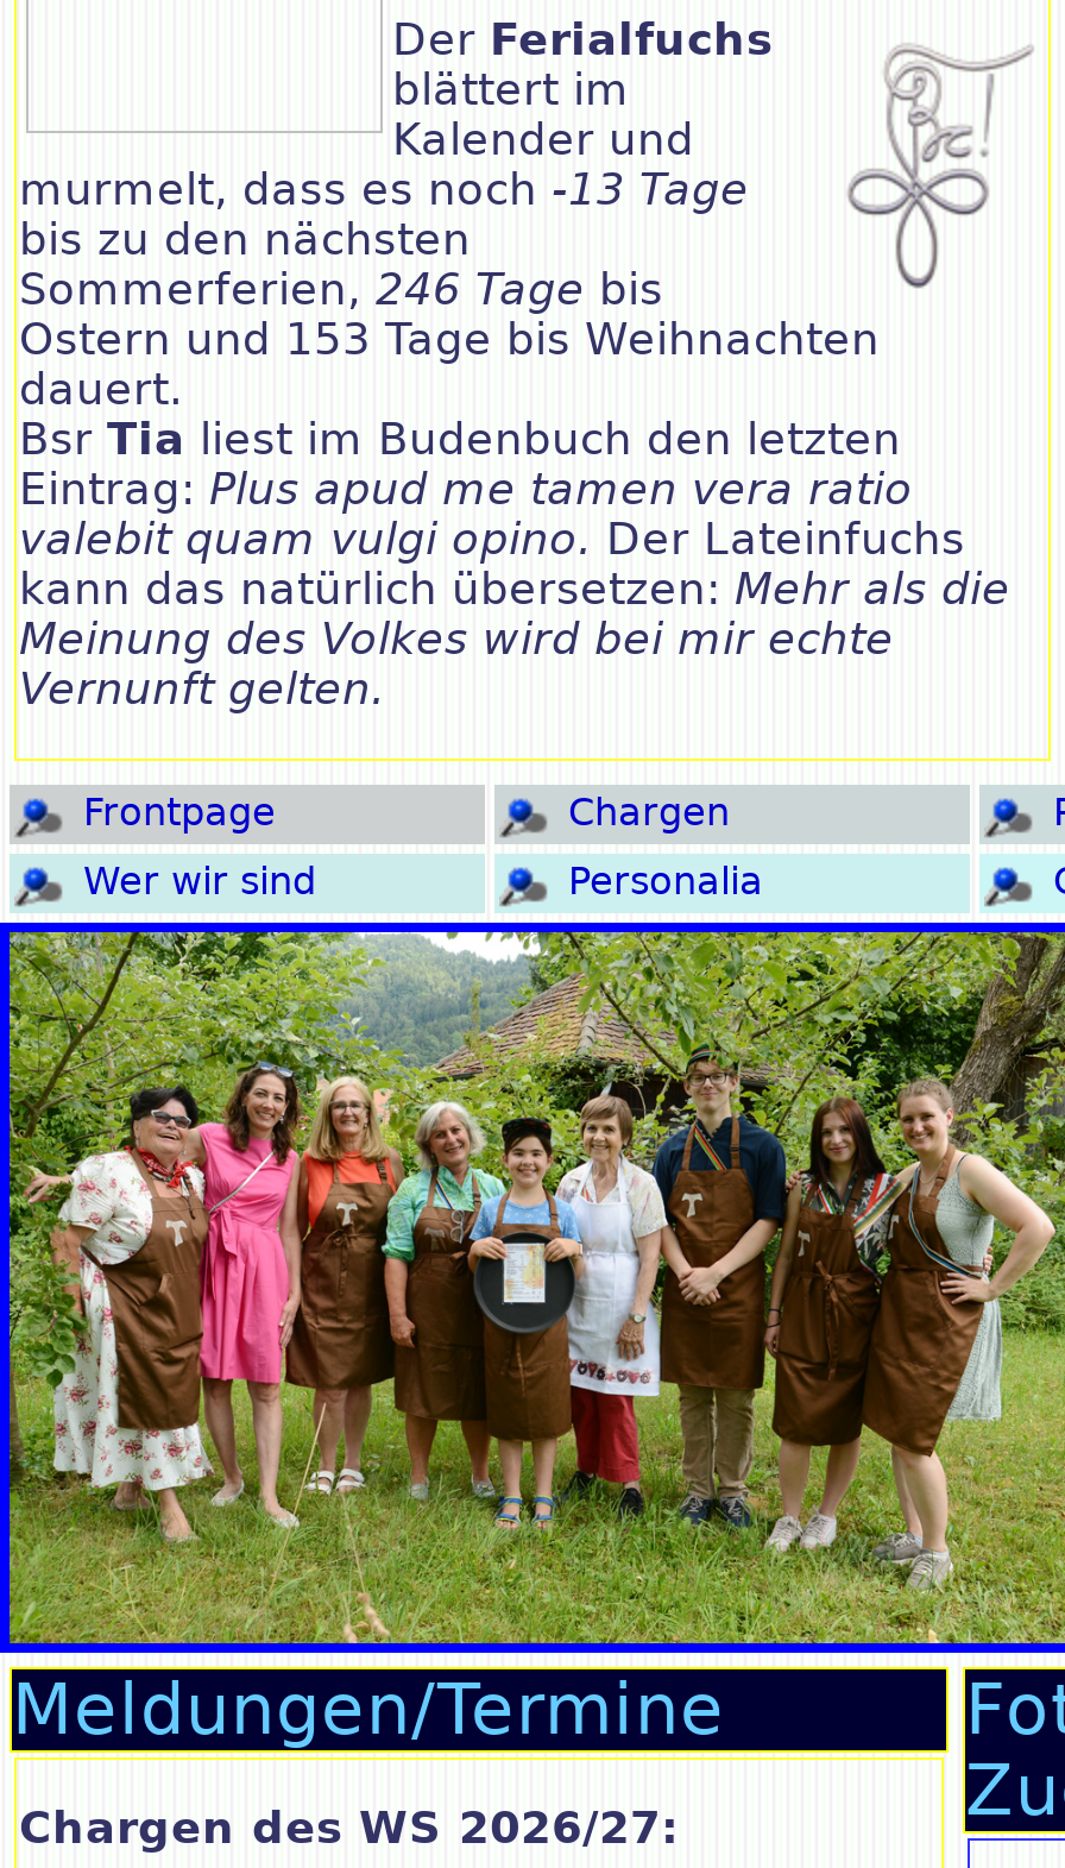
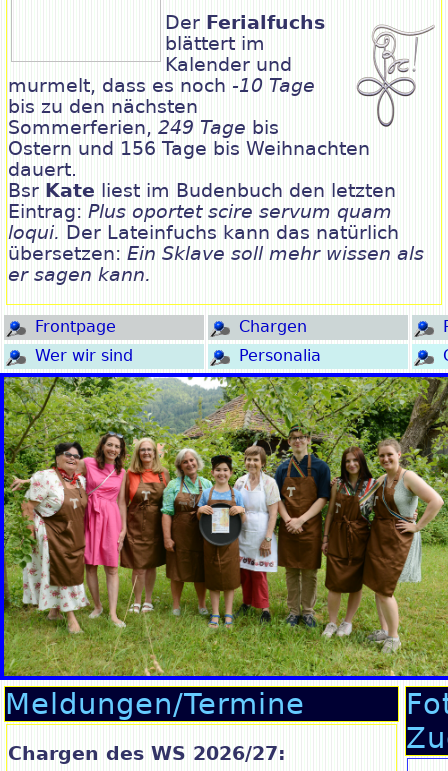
[19,165,749,215] murmelt, dass es noch -13 Tage -> [8,75,315,96] murmelt, dass es noch -10 Tage
[19,265,663,315] Sommerferien, 246 Tage bis -> [8,117,279,138] Sommerferien, 249 Tage bis
[19,315,880,365] Ostern und 153 Tage bis Weihnachten -> [8,138,370,159] Ostern und 156 Tage bis Weihnachten
[19,415,1010,714] Bsr Tia liest im Budenbuch den letzten | Eintrag: Plus apud me tamen vera ratio | valebit quam vulgi opino. Der Lateinfuchs | kann das natürlich übersetzen: Mehr als die | Meinung des Volkes wird bei mir echte | Vernunft gelten. -> [8,180,424,285] Bsr Kate liest im Budenbuch den letzten | Eintrag: Plus oportet scire servum quam | loqui. Der Lateinfuchs kann das natürlich | übersetzen: Ein Sklave soll mehr wissen als | er sagen kann.

